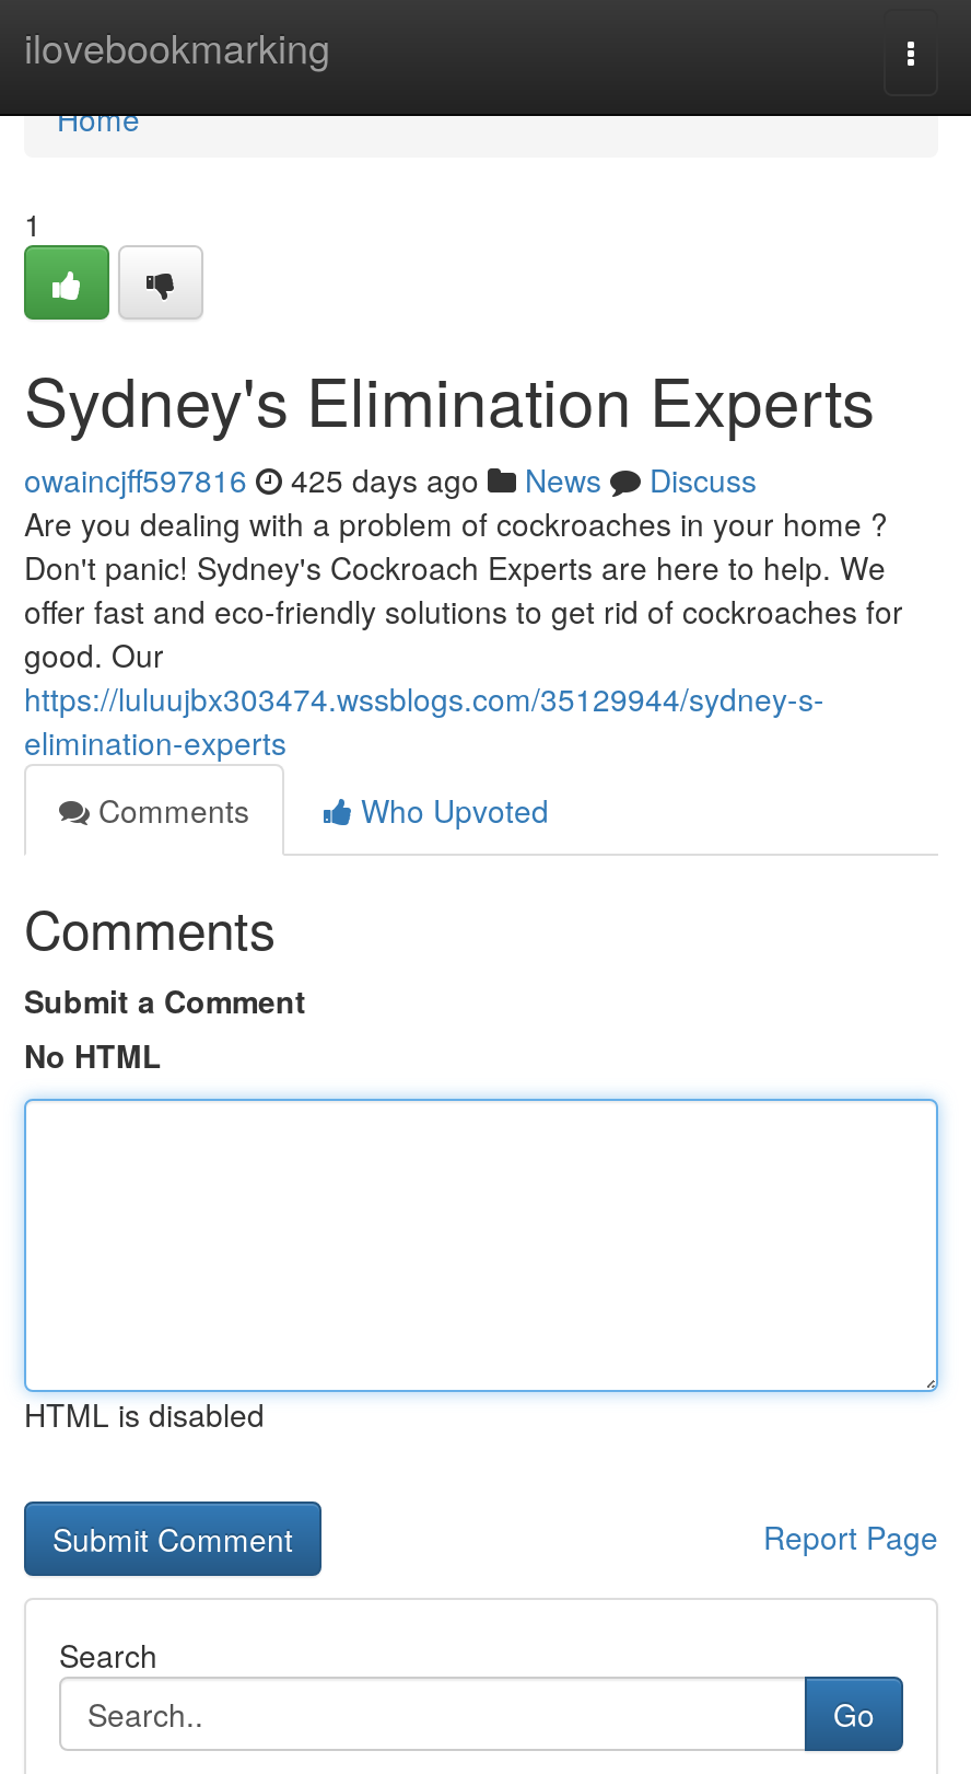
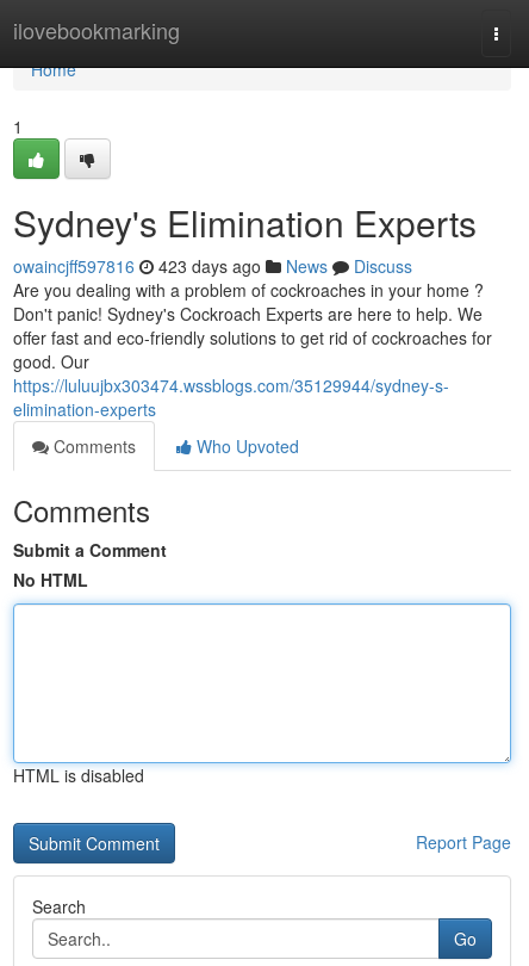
[24,457,757,501] owaincjff597816 425 days ago News Discuss -> [13,254,412,278] owaincjff597816 423 days ago News Discuss

